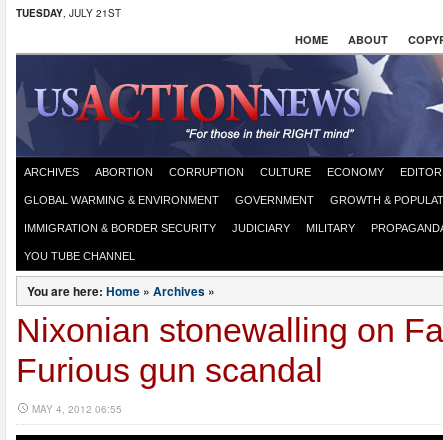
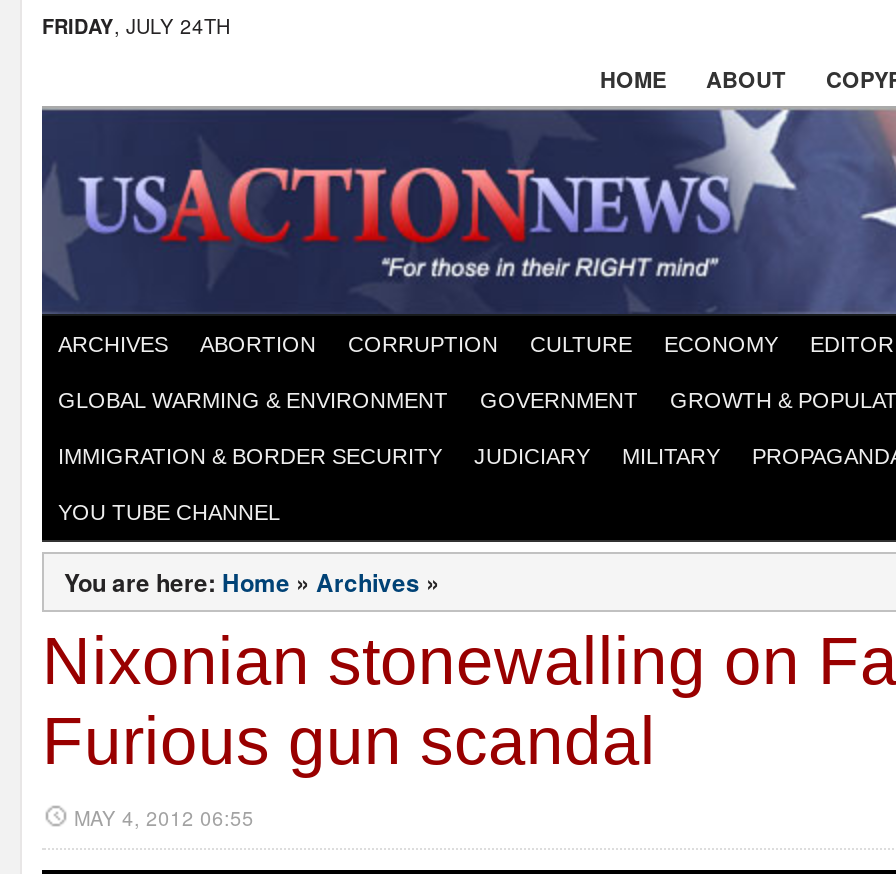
[16,6,121,20] TUESDAY, JULY 21ST -> [42,12,230,40] FRIDAY, JULY 24TH

